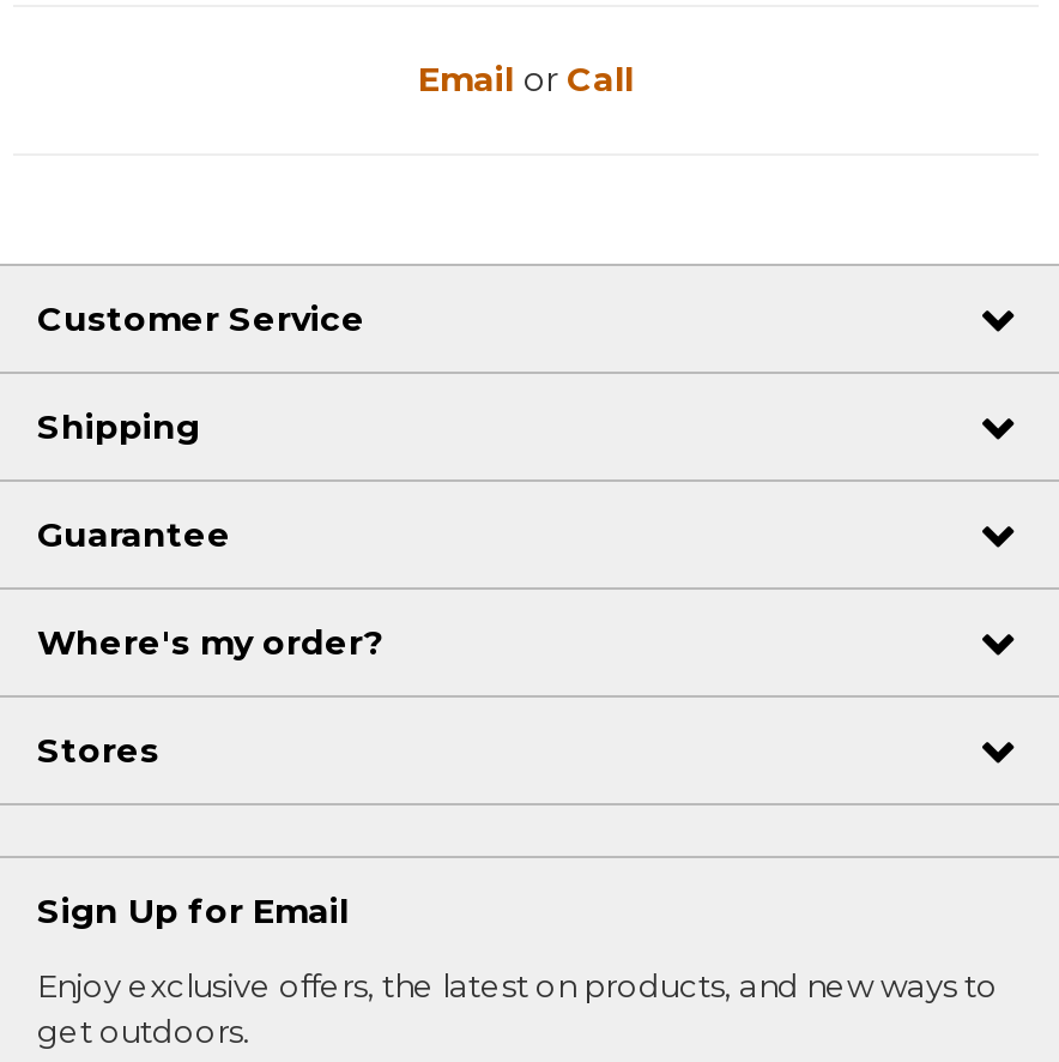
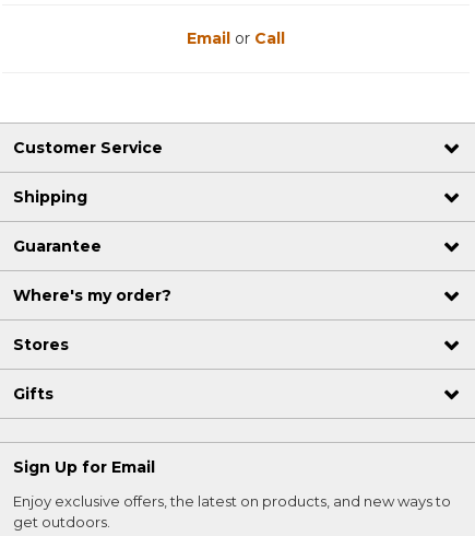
none -> [13,384,54,404] Gifts

